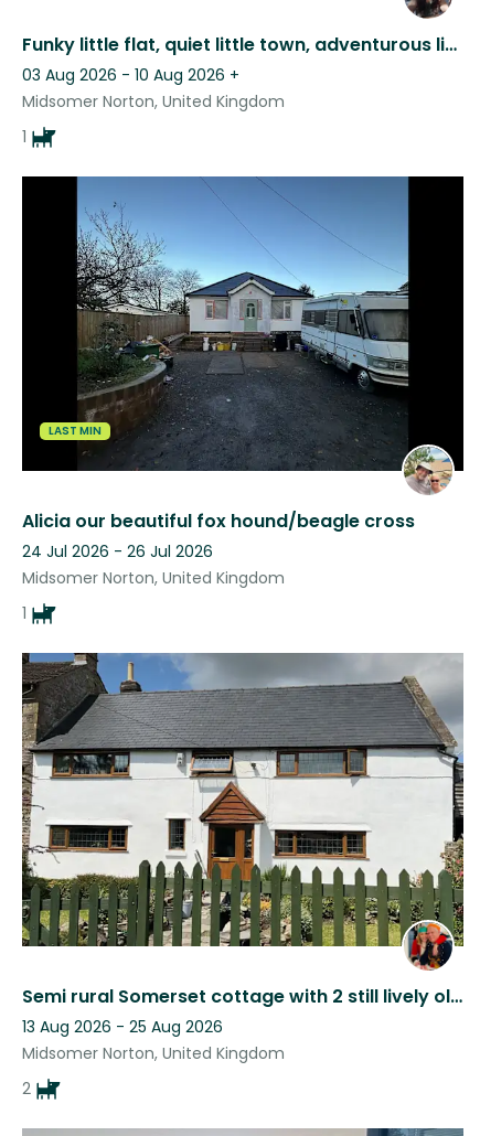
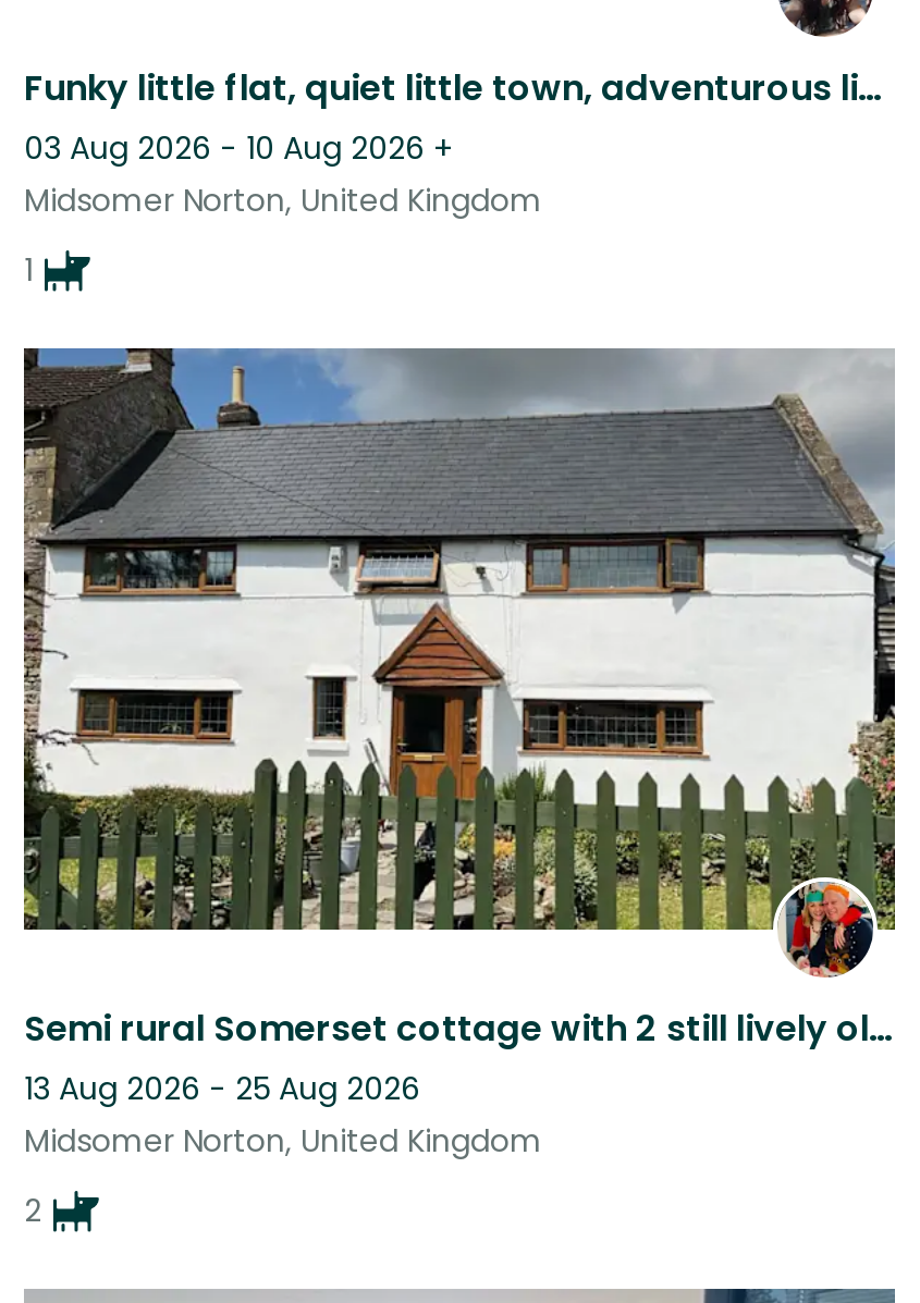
[21,175,465,493] [image] | LAST MIN -> none
[22,508,415,624] Alicia our beautiful fox hound/beagle cross | 24 Jul 2026 - 26 Jul 2026 | Midsomer Norton, United Kingdom | 1 -> none

